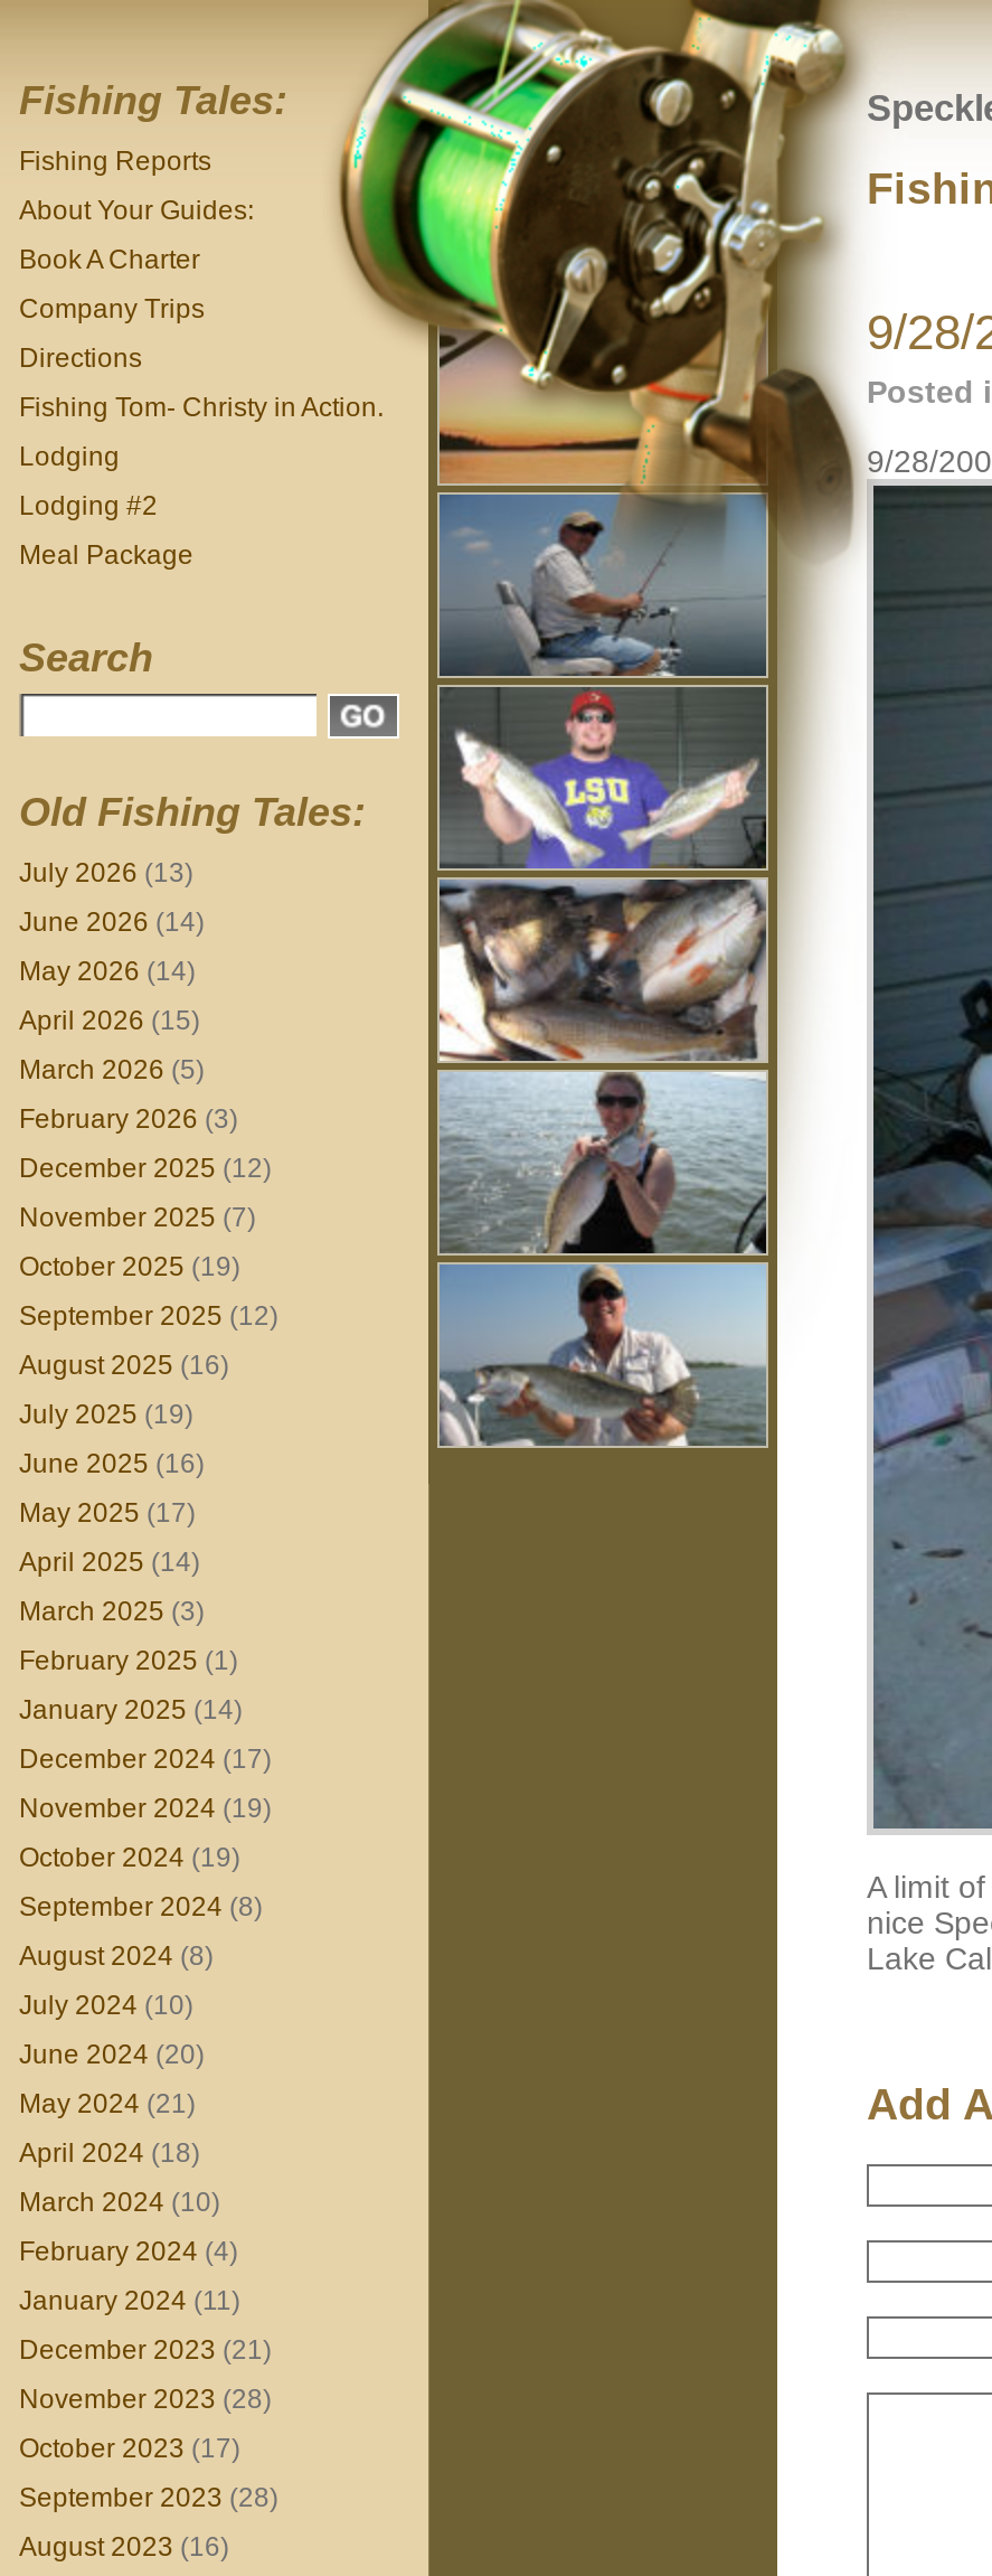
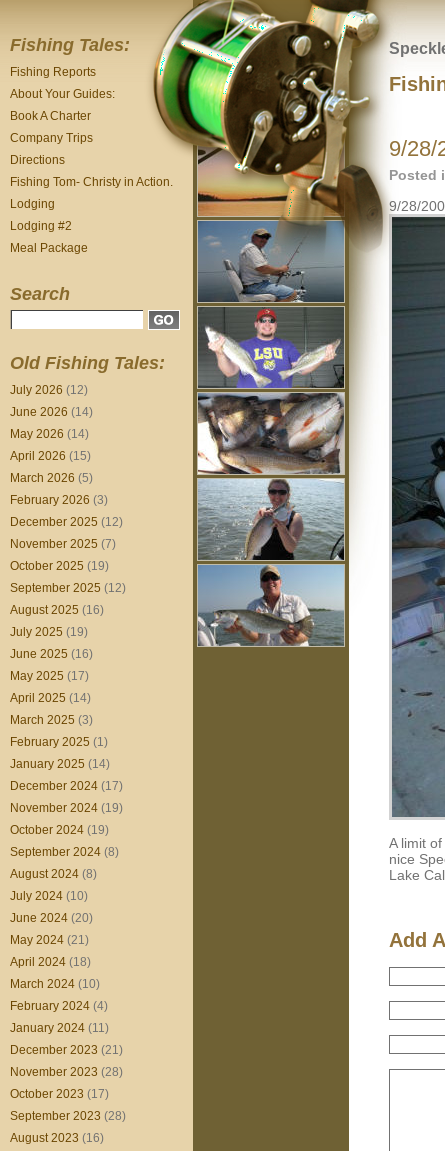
[19,857,193,889] July 2026 (13) -> [10,383,88,397] July 2026 (12)

